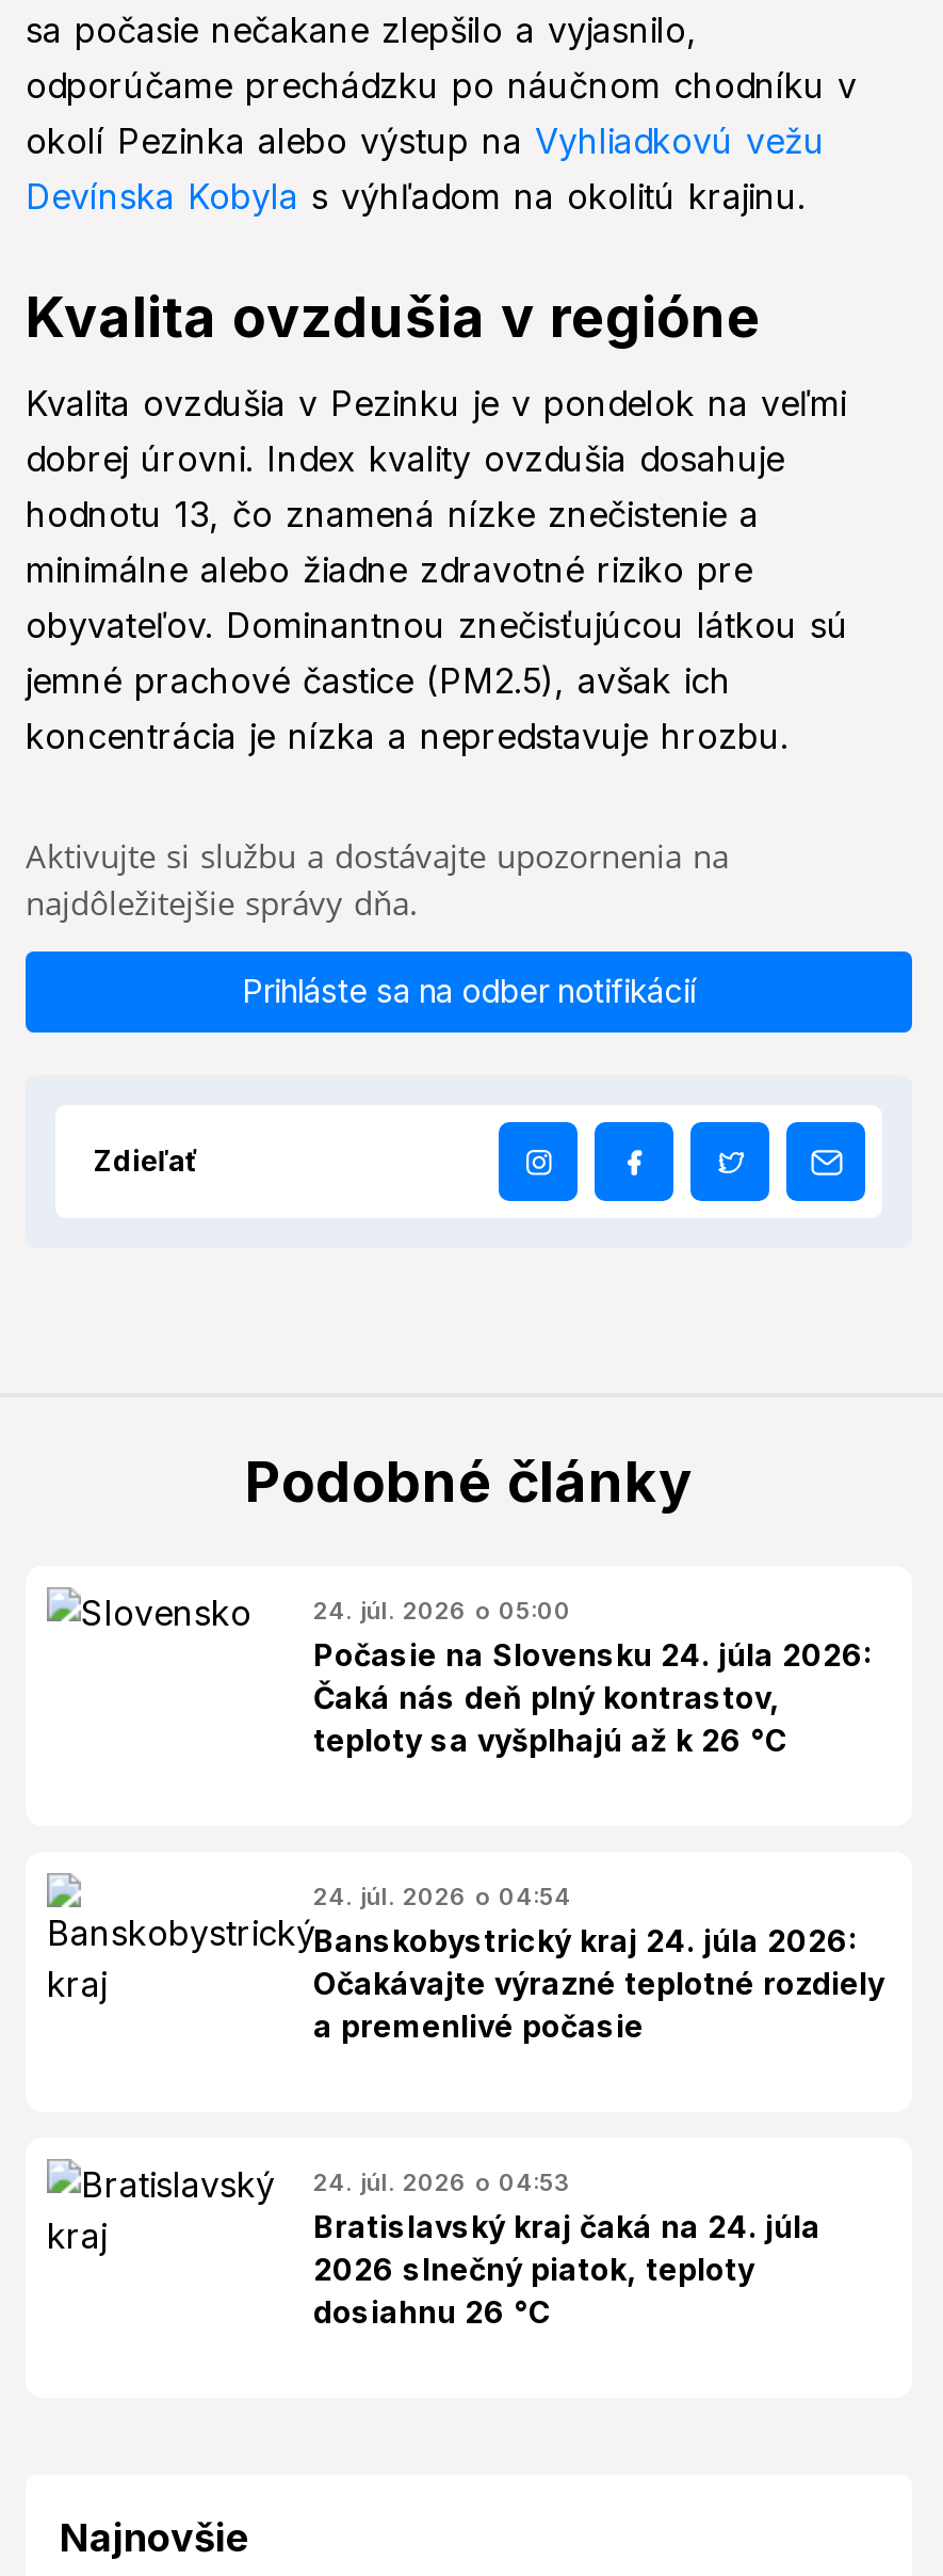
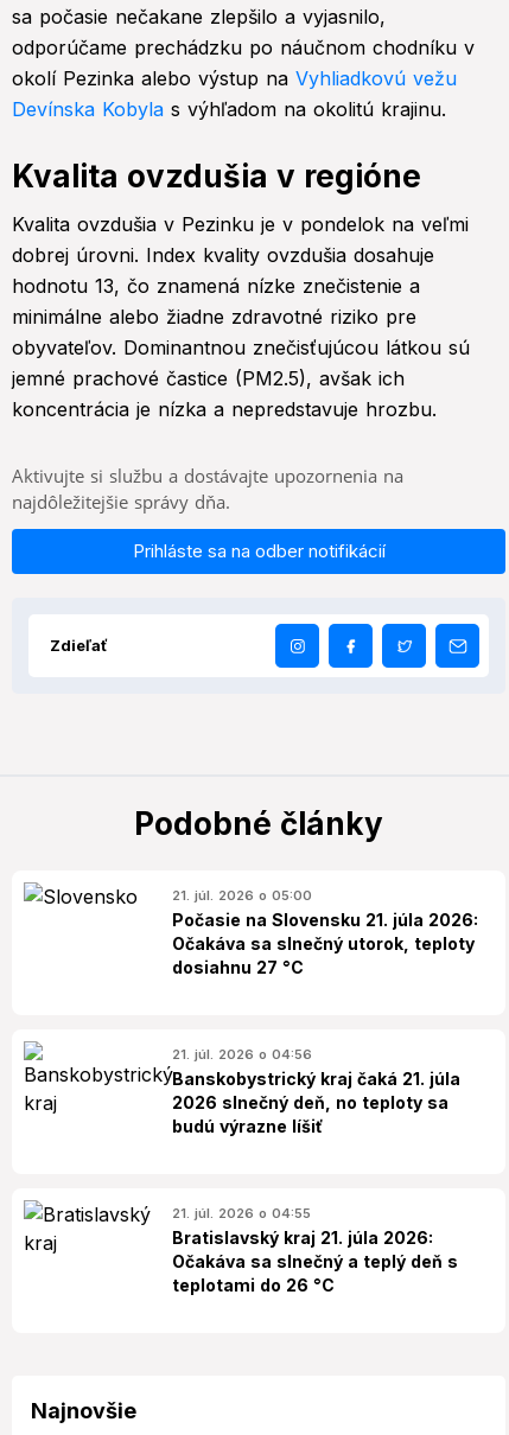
[313,1596,872,1758] 24. júl. 2026 o 05:00 | Počasie na Slovensku 24. júla 2026: | Čaká nás deň plný kontrastov, | teploty sa vyšplhajú až k 26 °C -> [172,887,478,977] 21. júl. 2026 o 05:00 | Počasie na Slovensku 21. júla 2026: | Očakáva sa slnečný utorok, teploty | dosiahnu 27 °C
[313,1882,884,2044] 24. júl. 2026 o 04:54 | Banskobystrický kraj 24. júla 2026: | Očakávajte výrazné teplotné rozdiely | a premenlivé počasie -> [172,1046,460,1136] 21. júl. 2026 o 04:56 | Banskobystrický kraj čaká 21. júla | 2026 slnečný deň, no teploty sa | budú výrazne líšiť
[313,2168,820,2330] 24. júl. 2026 o 04:53 | Bratislavský kraj čaká na 24. júla | 2026 slnečný piatok, teploty | dosiahnu 26 °C -> [172,1205,458,1295] 21. júl. 2026 o 04:55 | Bratislavský kraj 21. júla 2026: | Očakáva sa slnečný a teplý deň s | teplotami do 26 °C

